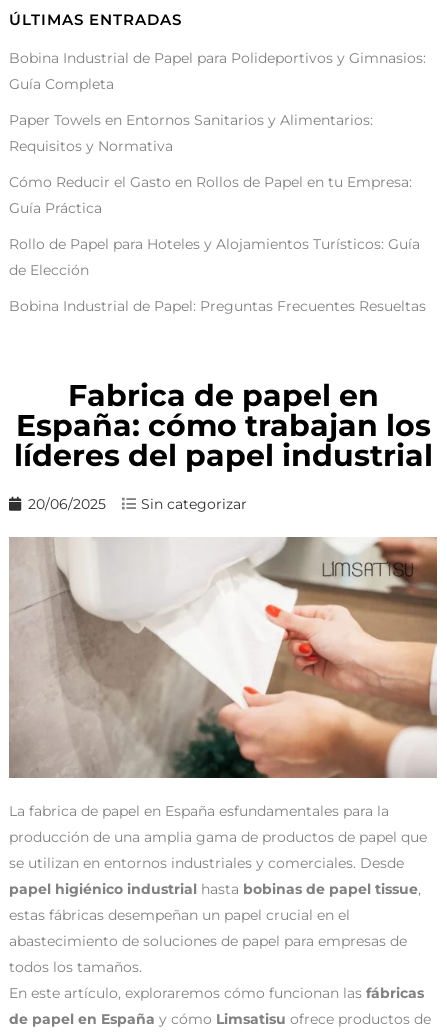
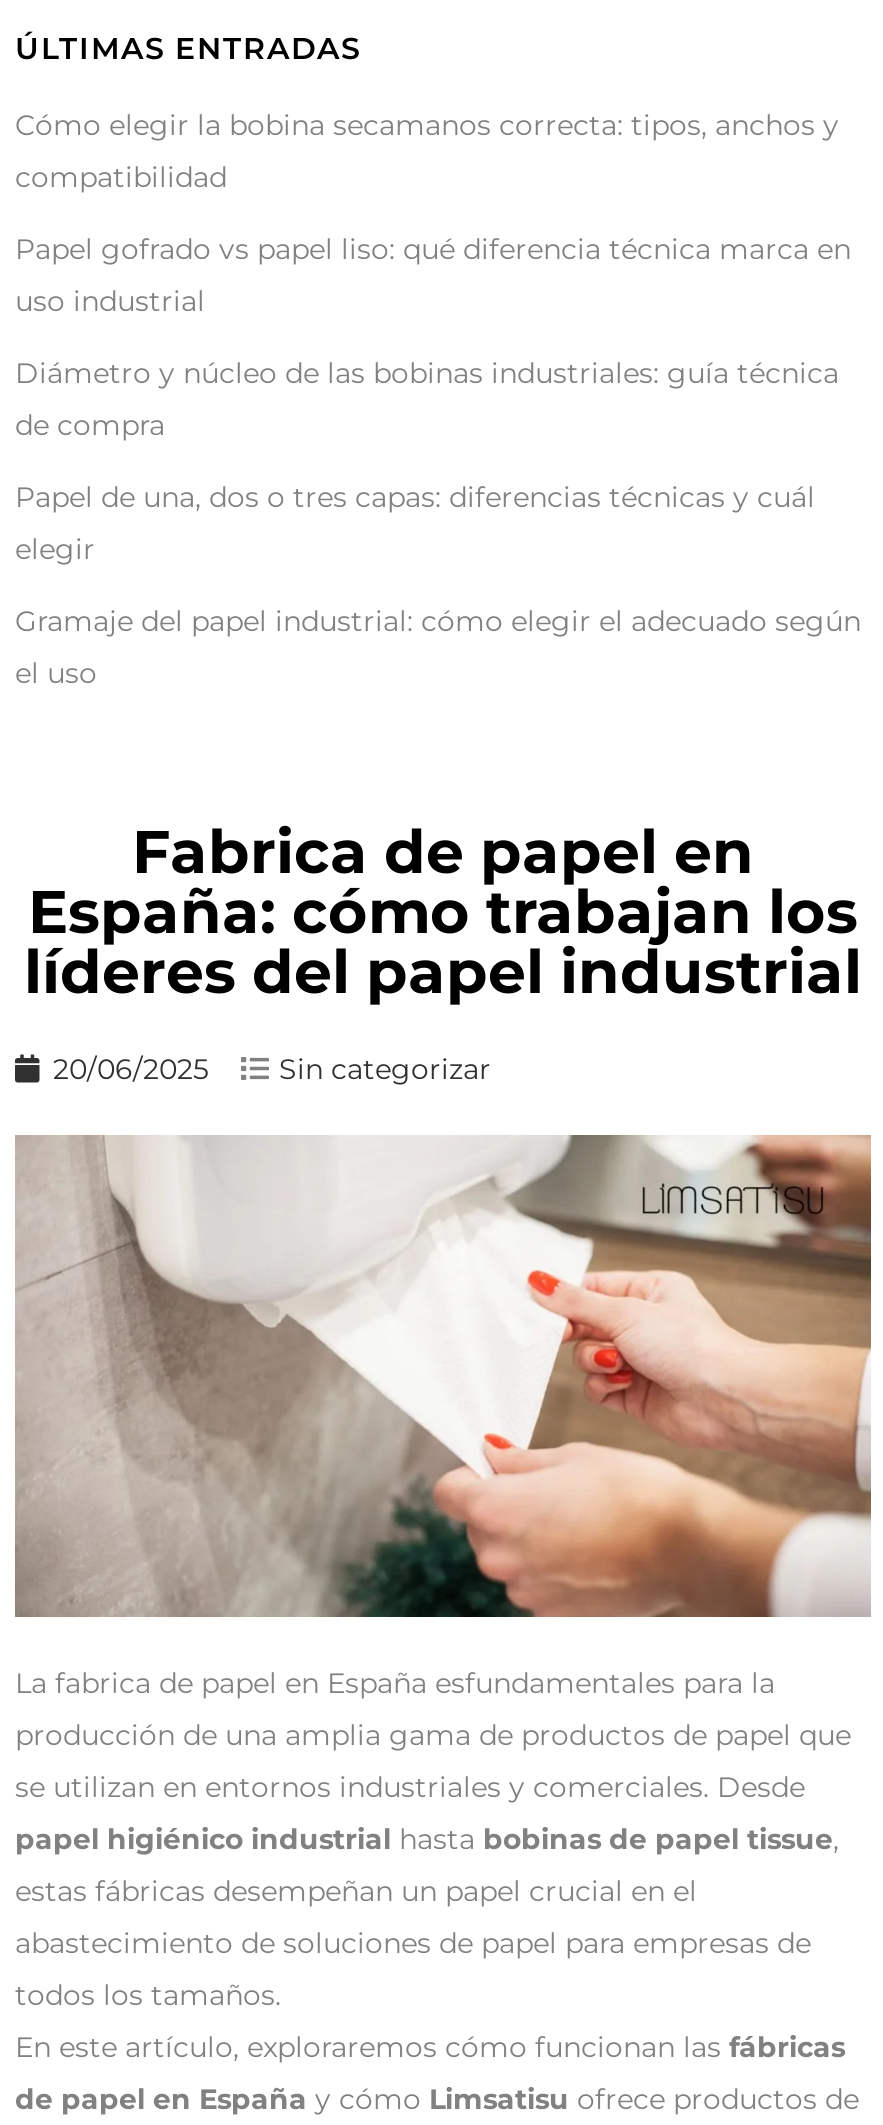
[9,49,426,93] Bobina Industrial de Papel para Polideportivos y Gimnasios: | Guía Completa -> [15,107,839,195] Cómo elegir la bobina secamanos correcta: tipos, anchos y | compatibilidad
[9,111,373,155] Paper Towels en Entornos Sanitarios y Alimentarios: | Requisitos y Normativa -> [15,231,851,319] Papel gofrado vs papel liso: qué diferencia técnica marca en | uso industrial
[9,173,412,217] Cómo Reducir el Gasto en Rollos de Papel en tu Empresa: | Guía Práctica -> [15,355,839,443] Diámetro y núcleo de las bobinas industriales: guía técnica | de compra
[9,235,420,279] Rollo de Papel para Hoteles y Alojamientos Turísticos: Guía | de Elección -> [15,479,815,567] Papel de una, dos o tres capas: diferencias técnicas y cuál | elegir
[9,297,426,315] Bobina Industrial de Papel: Preguntas Frecuentes Resueltas -> [15,603,861,691] Gramaje del papel industrial: cómo elegir el adecuado según | el uso

